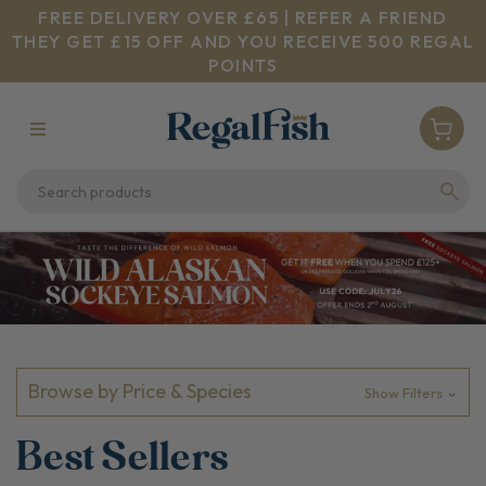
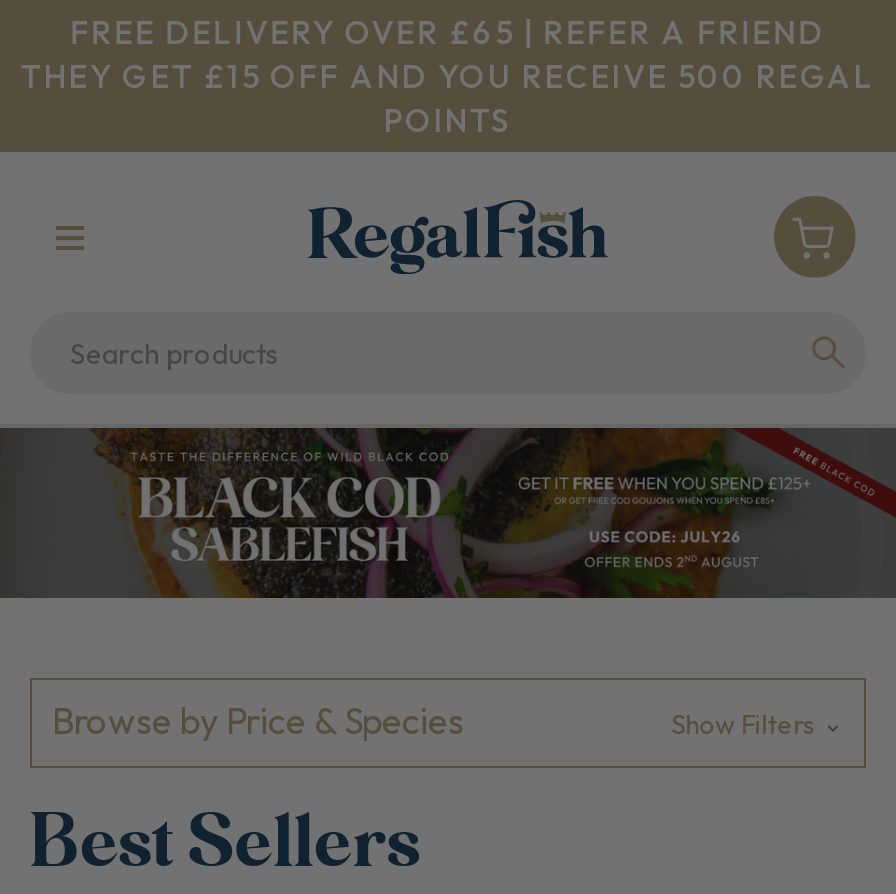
[3,231,483,325] [image] -> [6,426,890,600] [image]

